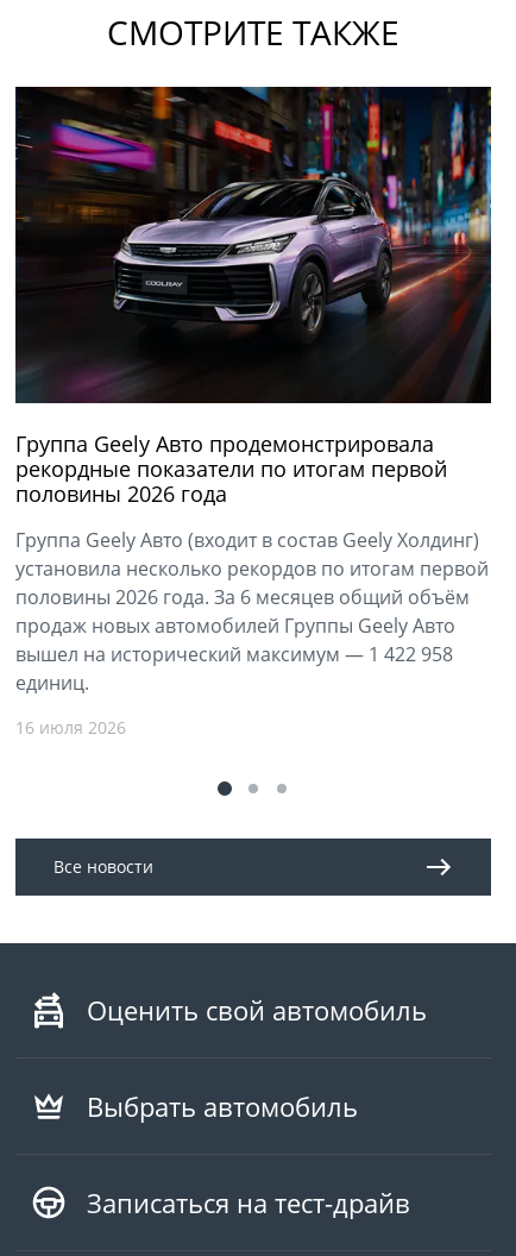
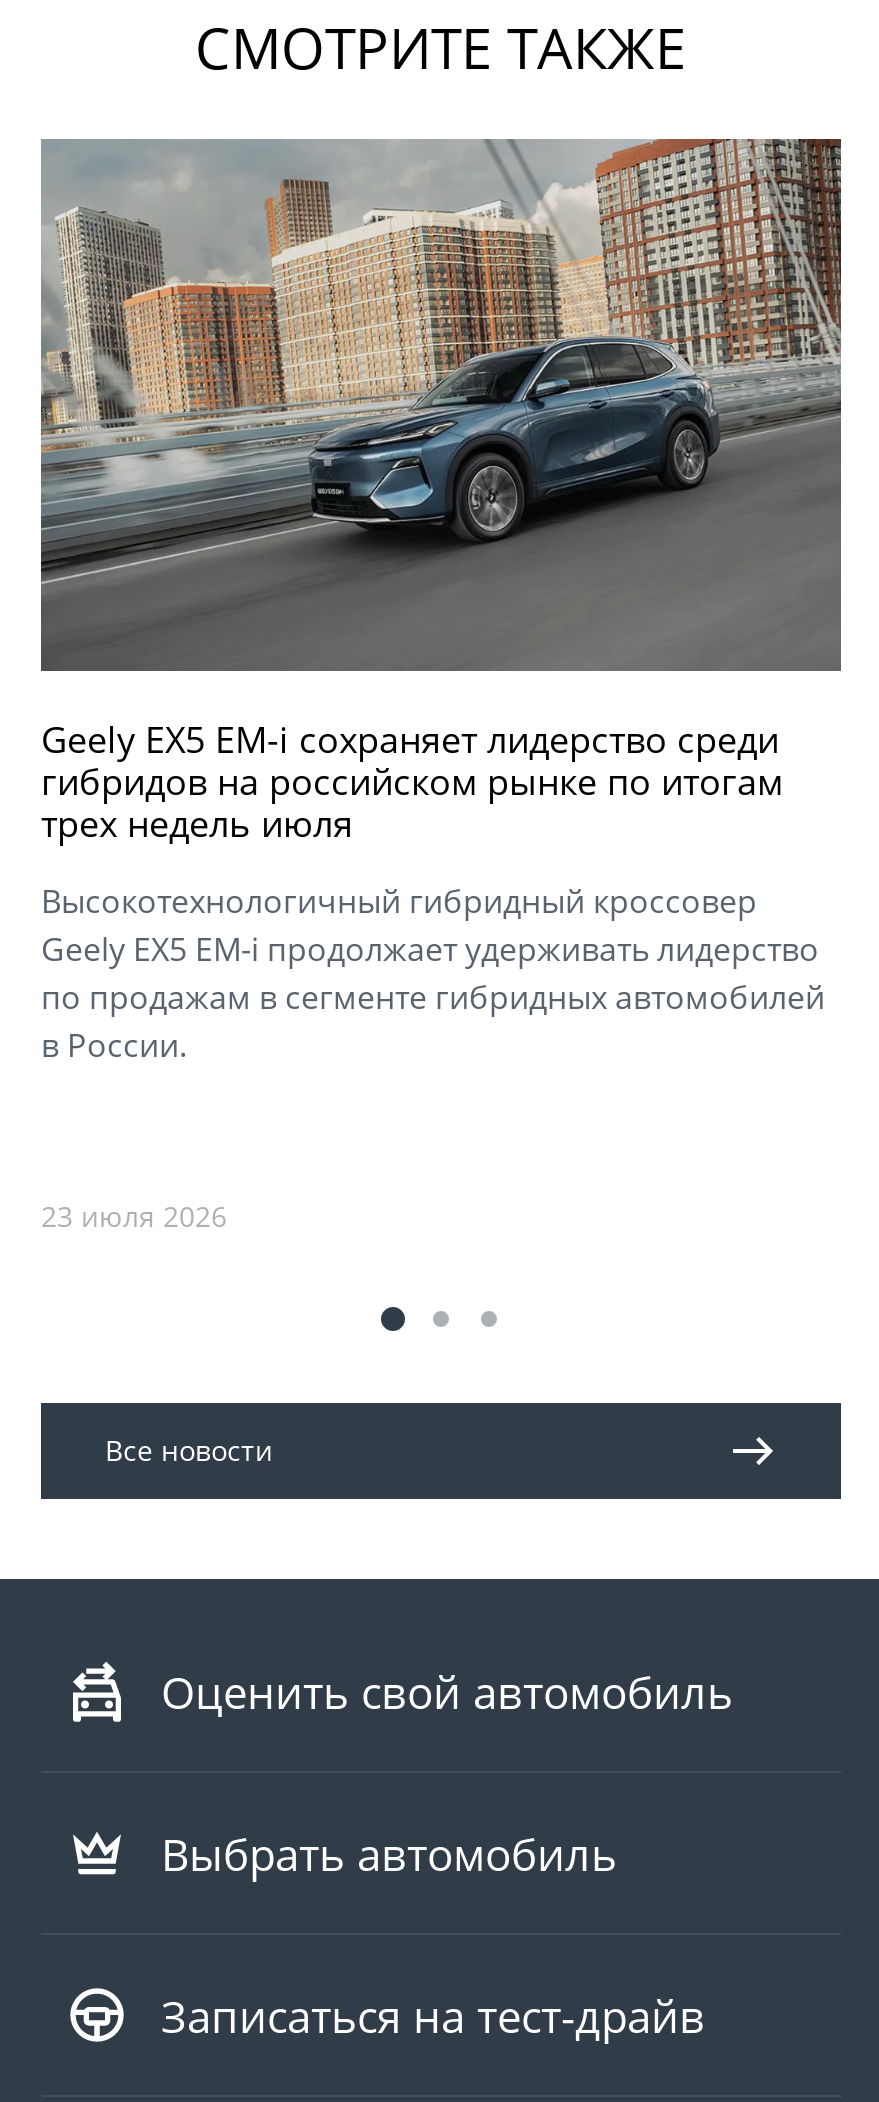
[14,86,492,508] [image] | Группа Geely Авто продемонстрировала | рекордные показатели по итогам первой | половины 2026 года -> [39,137,843,848] [image] | Geely EX5 EM-i сохраняет лидерство среди | гибридов на российском рынке по итогам | трех недель июля
[15,527,489,696] Группа Geely Авто (входит в состав Geely Холдинг) | установила несколько рекордов по итогам первой | половины 2026 года. За 6 месяцев общий объём | продаж новых автомобилей Группы Geely Авто | вышел на исторический максимум — 1 422 958 | единиц. -> [41,880,825,1068] Высокотехнологичный гибридный кроссовер | Geely EX5 EM-i продолжает удерживать лидерство | по продажам в сегменте гибридных автомобилей | в России.
[15,717,126,739] 16 июля 2026 -> [41,1198,227,1236] 23 июля 2026

